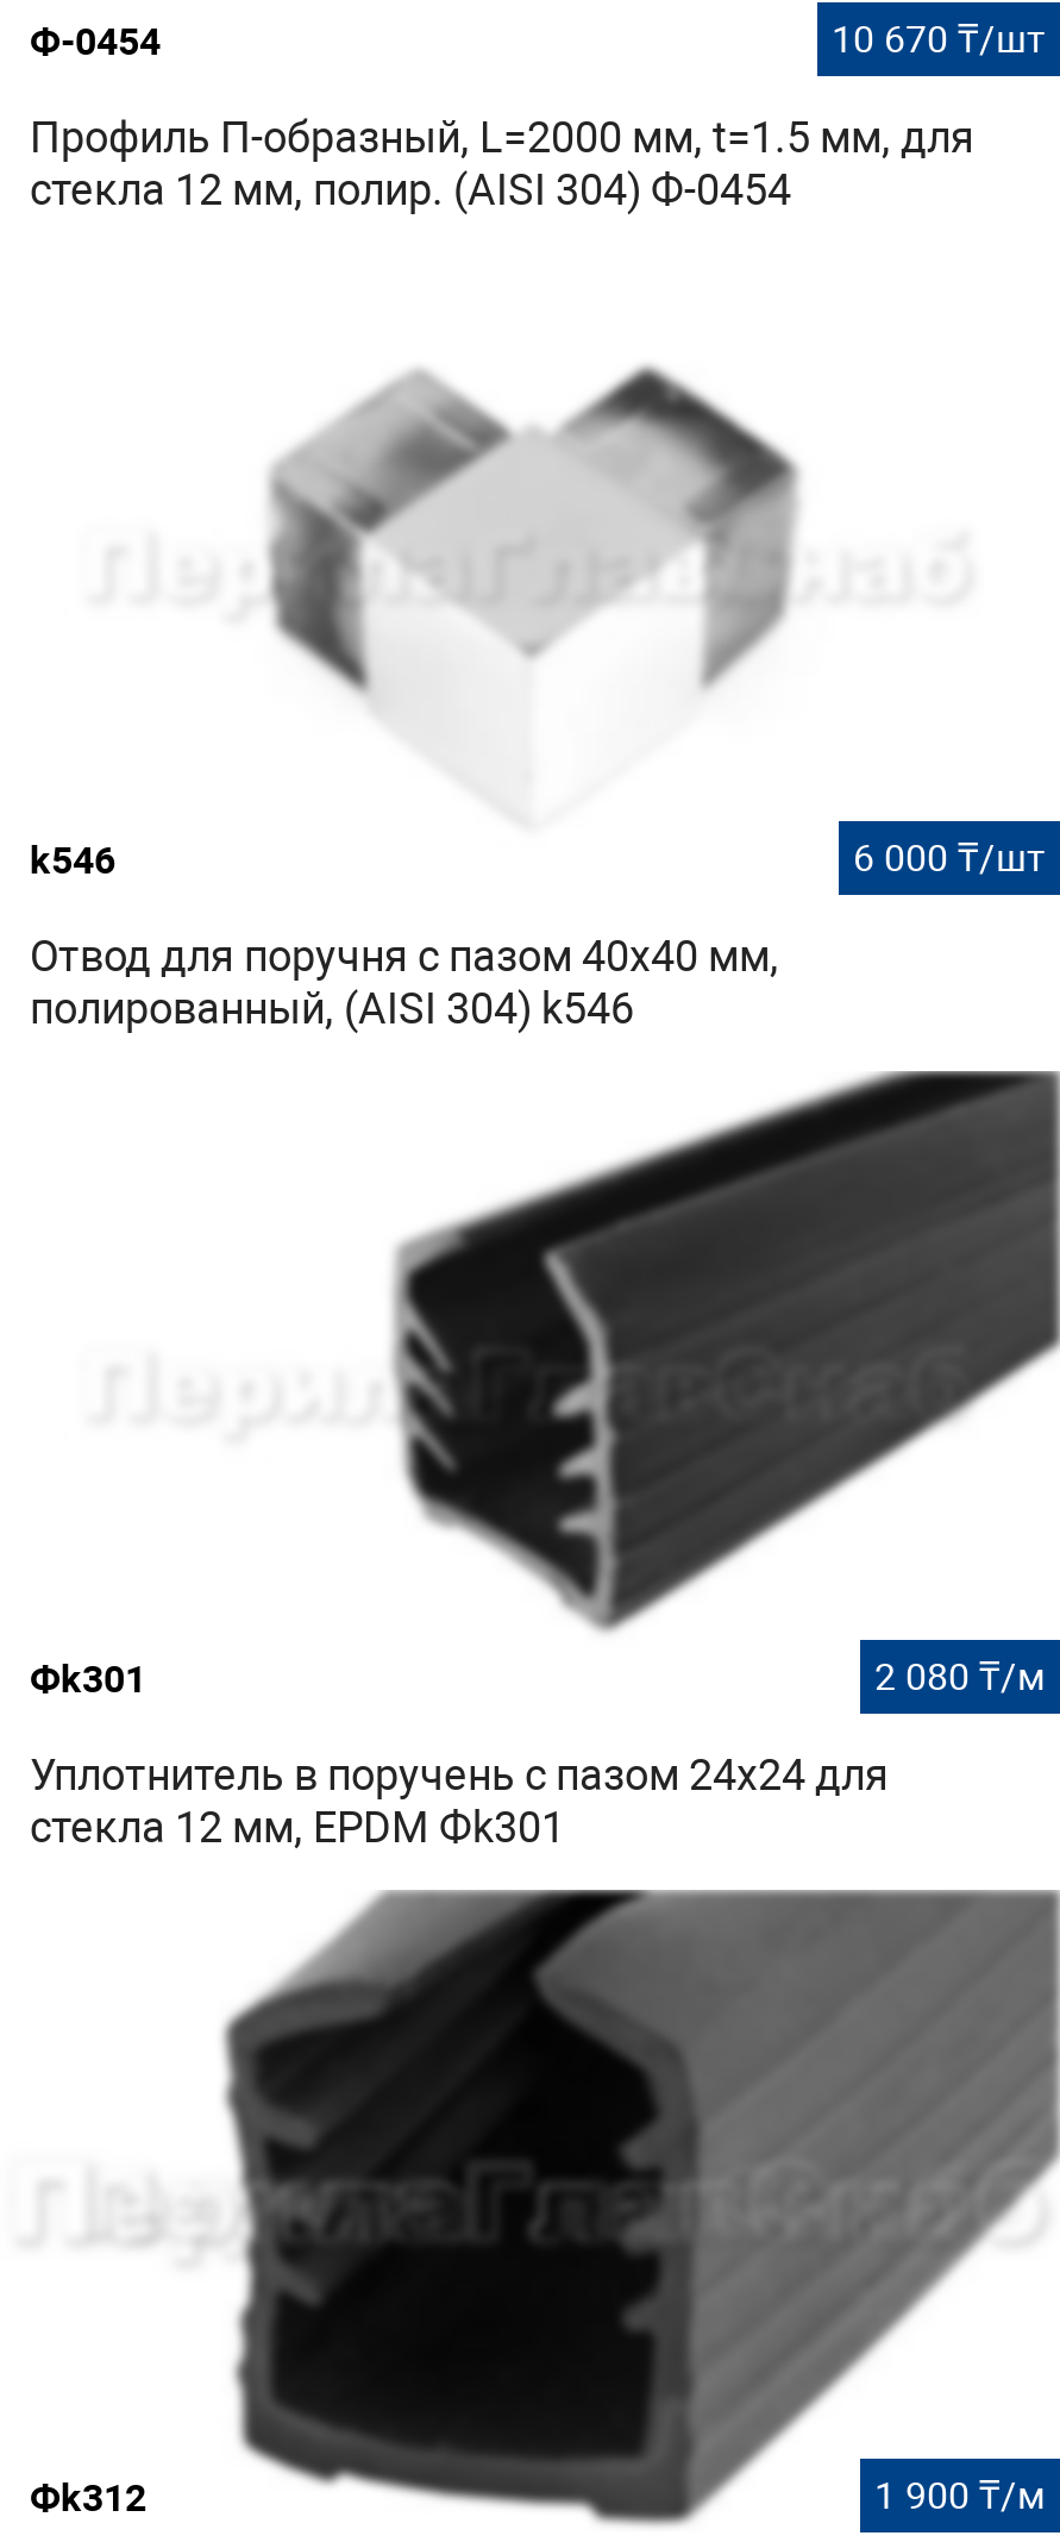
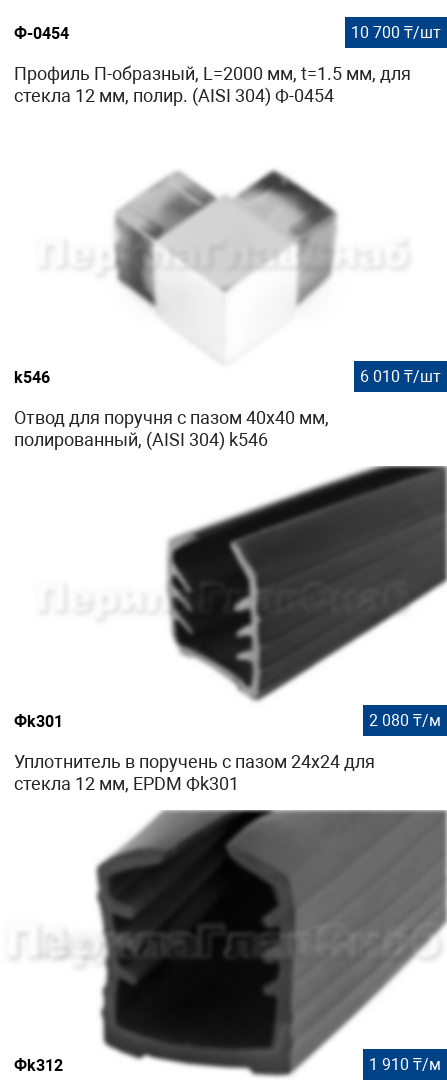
[832,17,1046,62] 10 670 ₸/шт -> [351,23,441,42] 10 700 ₸/шт
[853,835,1046,881] 6 000 ₸/шт -> [360,367,441,386] 6 010 ₸/шт
[874,2472,1046,2517] 1 900 ₸/м -> [369,1054,441,1073] 1 910 ₸/м

